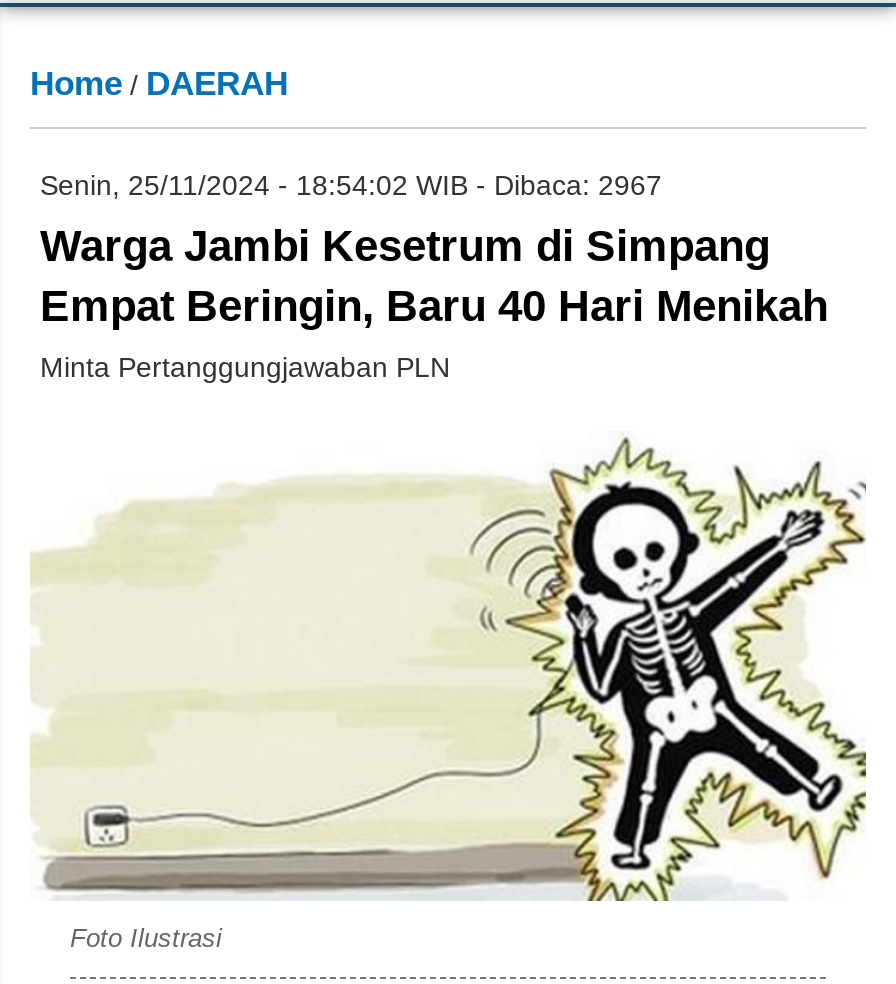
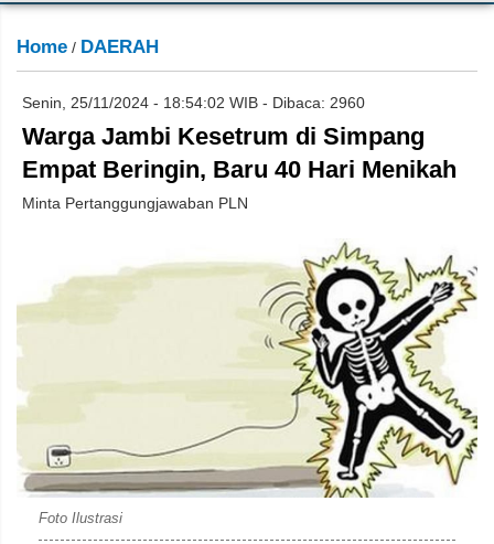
[40,169,662,201] Senin, 25/11/2024 - 18:54:02 WIB - Dibaca: 2967 -> [22,94,365,111] Senin, 25/11/2024 - 18:54:02 WIB - Dibaca: 2960

